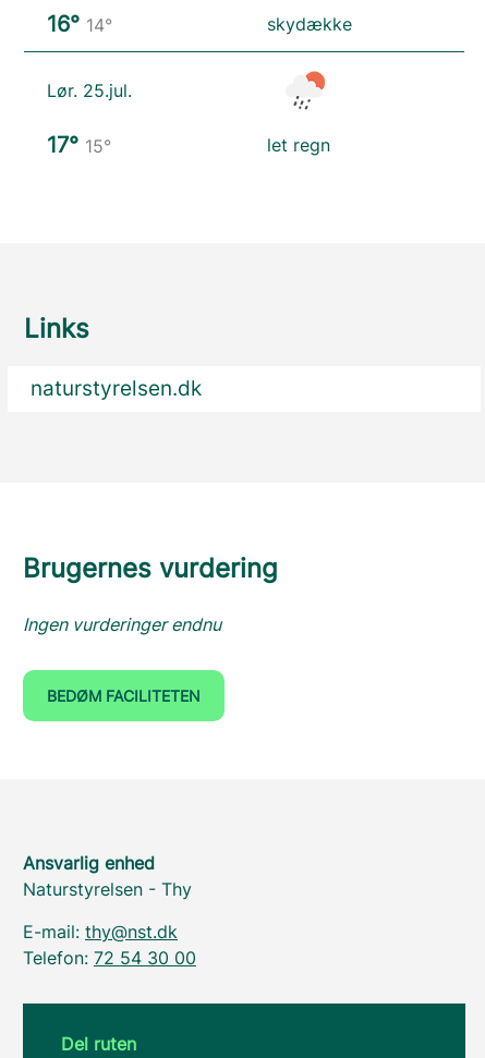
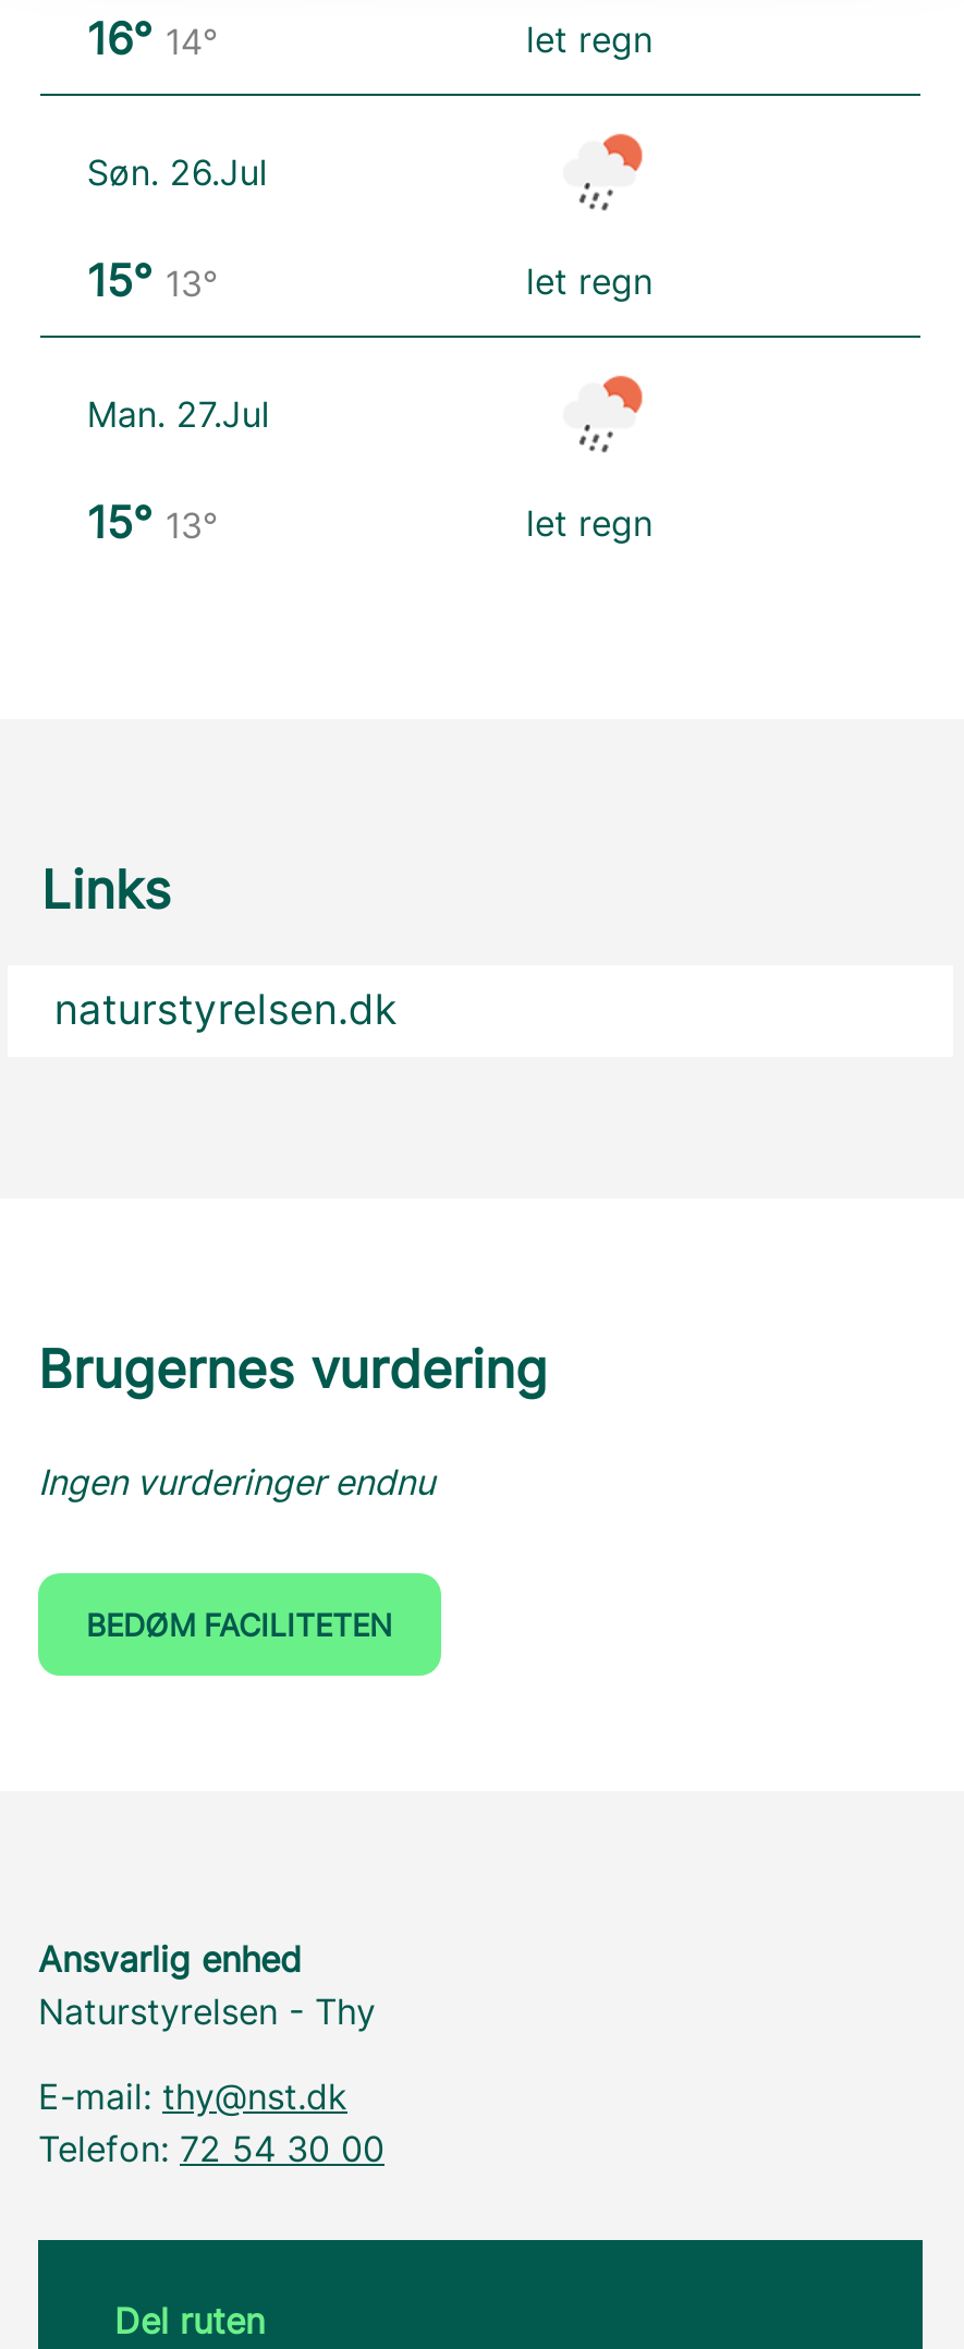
[47,13,352,157] skydække | Lør. 25.jul. | 17° 15° -> [87,16,652,548] let regn | Søn. 26.Jul | 15° 13° | let regn | Man. 27.Jul | 15° 13°

